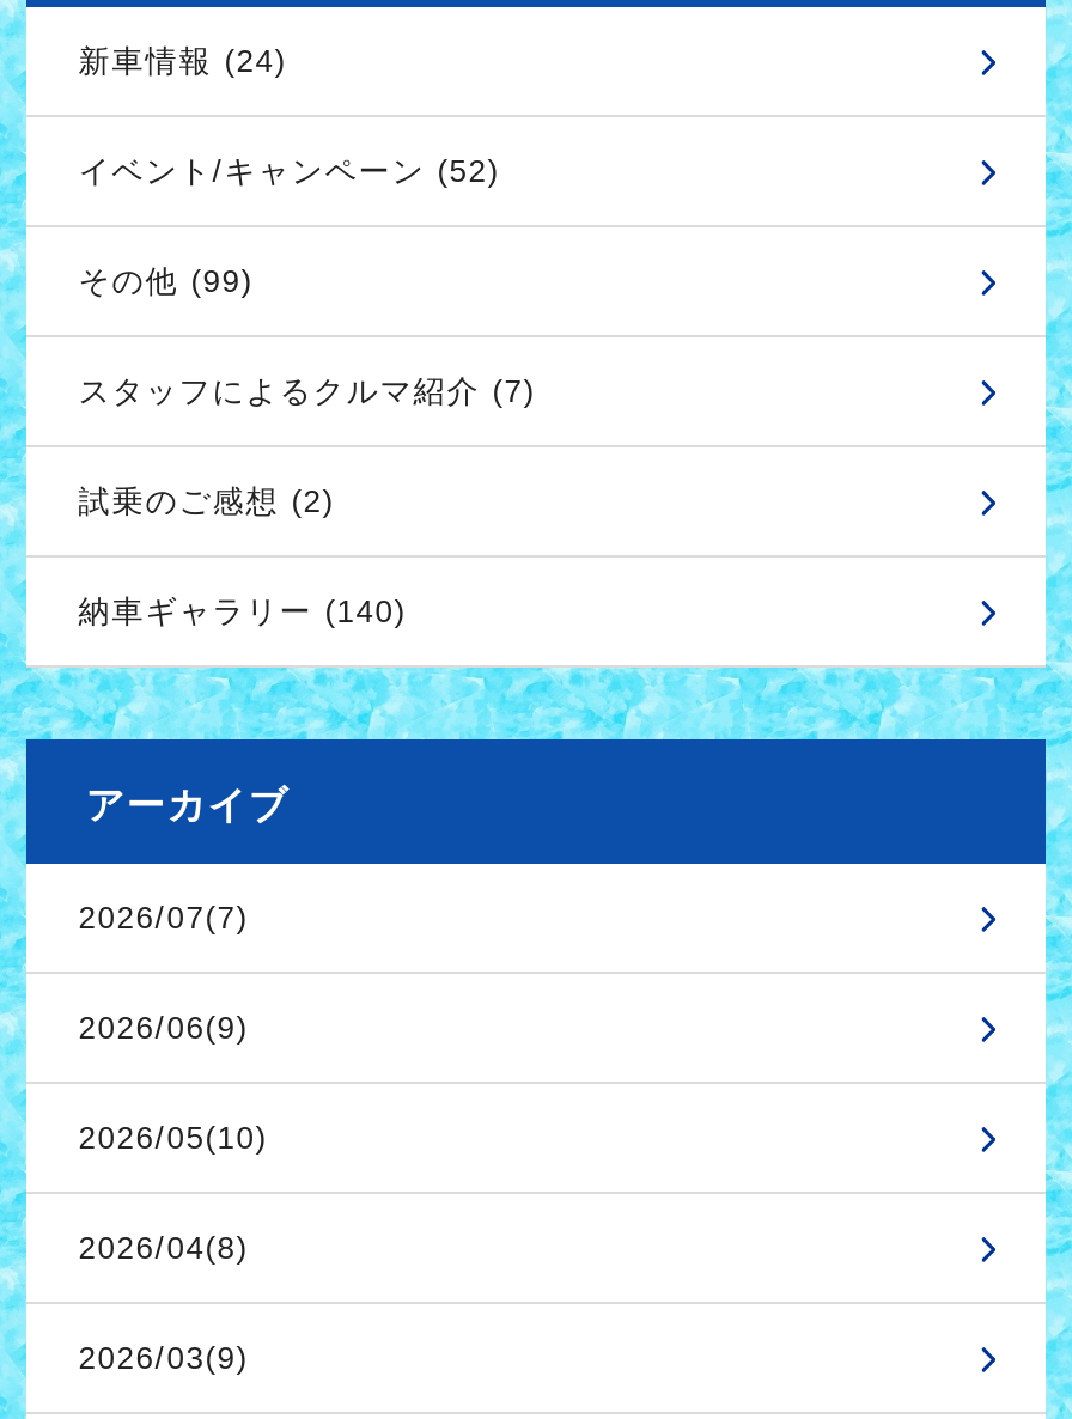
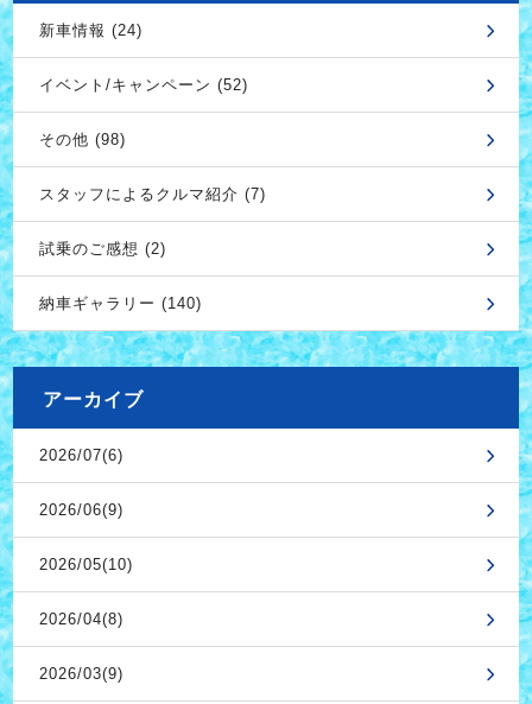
[78,264,253,300] その他 (99) -> [39,131,126,149] その他 (98)
[78,901,248,937] 2026/07(7) -> [39,447,123,465] 2026/07(6)

